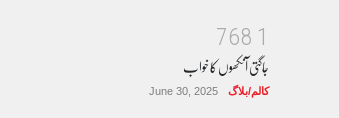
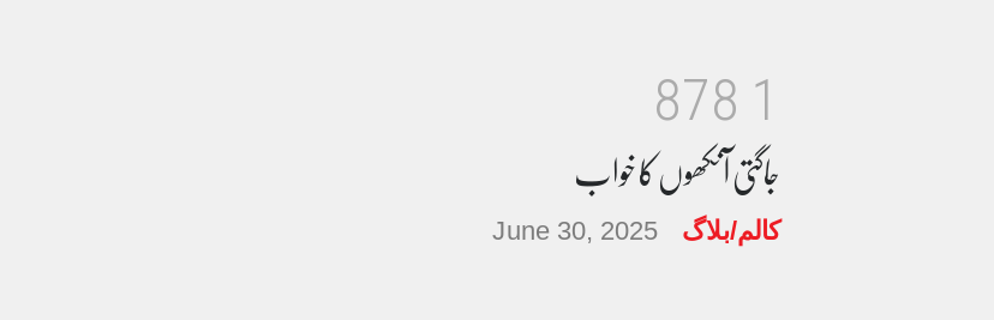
[228,23,240,51] 6 -> none
none -> [653,67,682,134] 8

